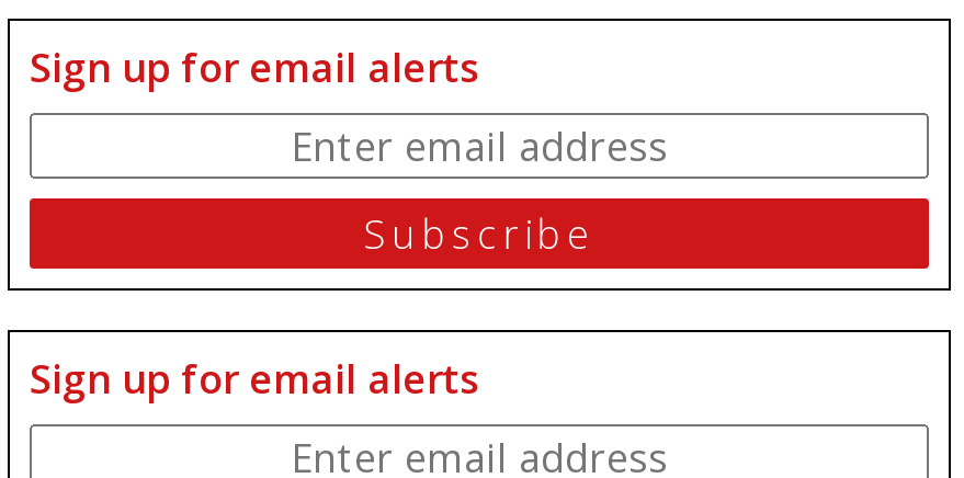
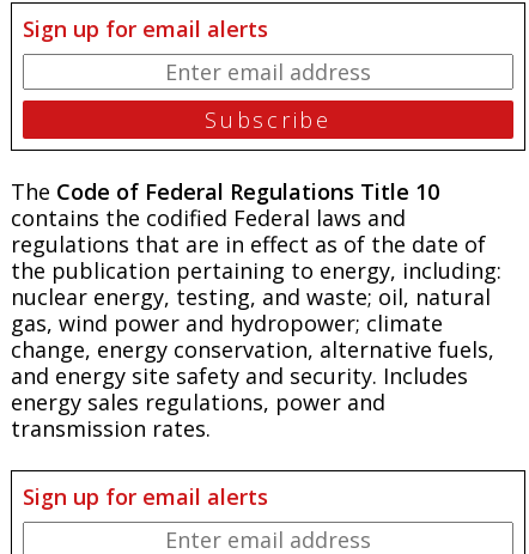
none -> [11,177,501,442] The Code of Federal Regulations Title 10 | contains the codified Federal laws and | regulations that are in effect as of the date of | the publication pertaining to energy, including: | nuclear energy, testing, and waste; oil, natural | gas, wind power and hydropower; climate | change, energy conservation, alternative fuels, | and energy site safety and security. Includes | energy sales regulations, power and | transmission rates.

